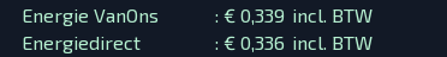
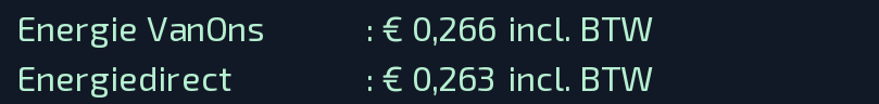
[215,3,372,26] : € 0,339 incl. BTW -> [366,6,653,47] : € 0,266 incl. BTW
[215,30,372,53] : € 0,336 incl. BTW -> [366,55,653,97] : € 0,263 incl. BTW

